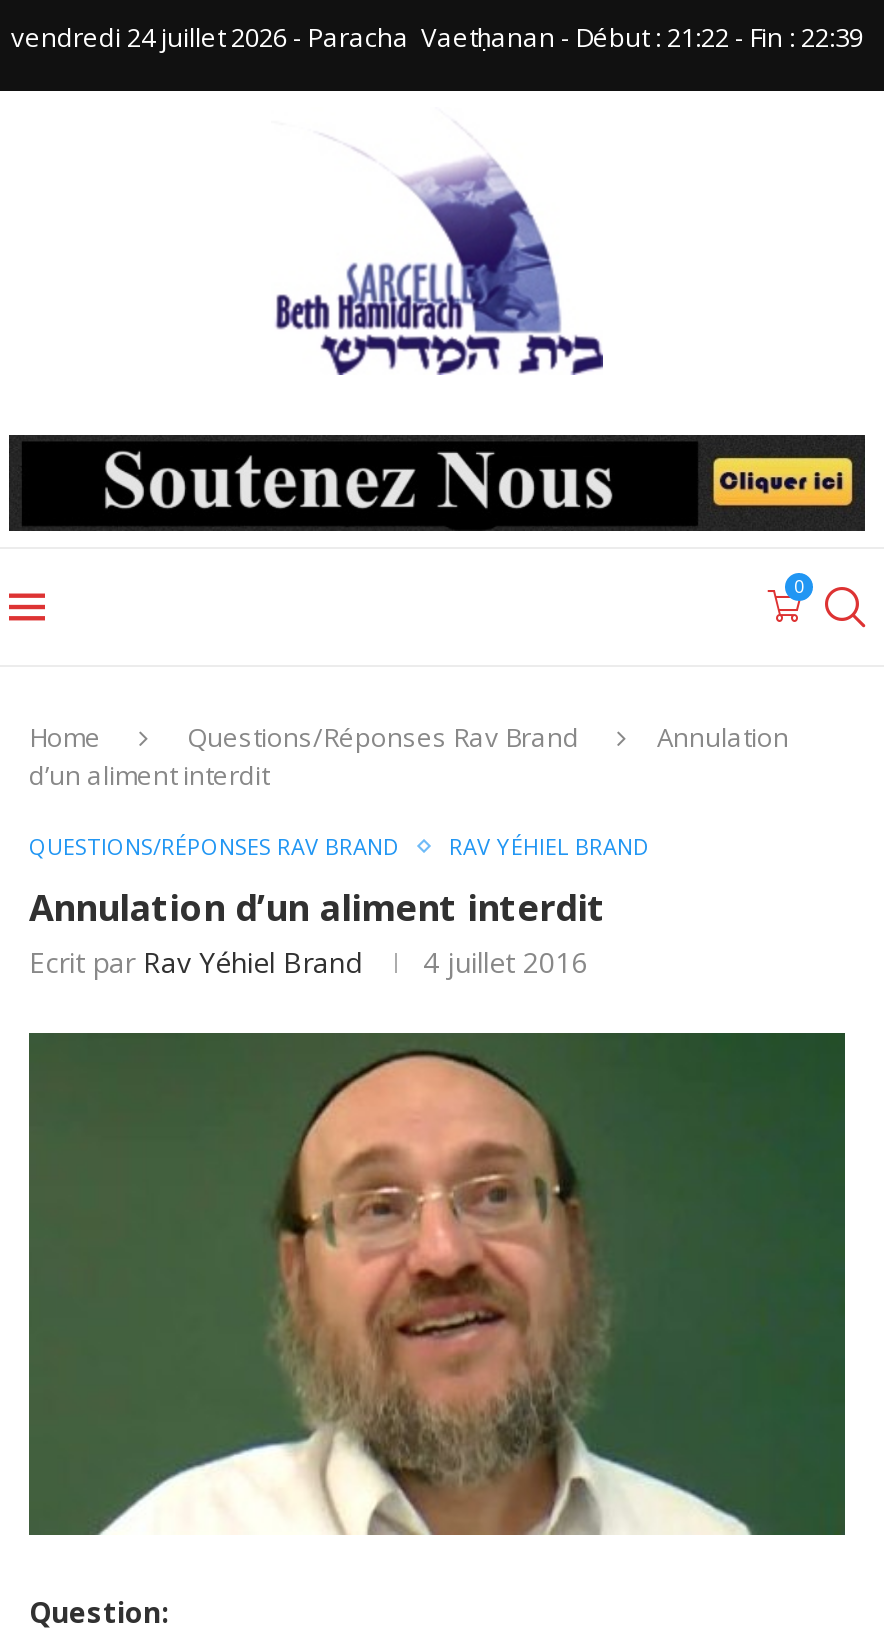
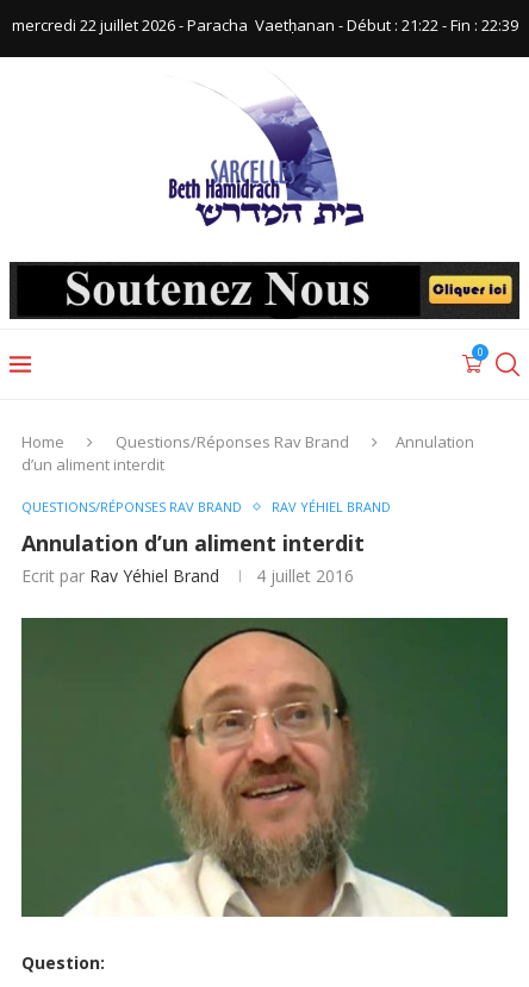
[11,19,863,55] vendredi 24 juillet 2026 - Paracha Vaetḥanan - Début : 21:22 - Fin : 22:39 -> [11,14,518,36] mercredi 22 juillet 2026 - Paracha Vaetḥanan - Début : 21:22 - Fin : 22:39

